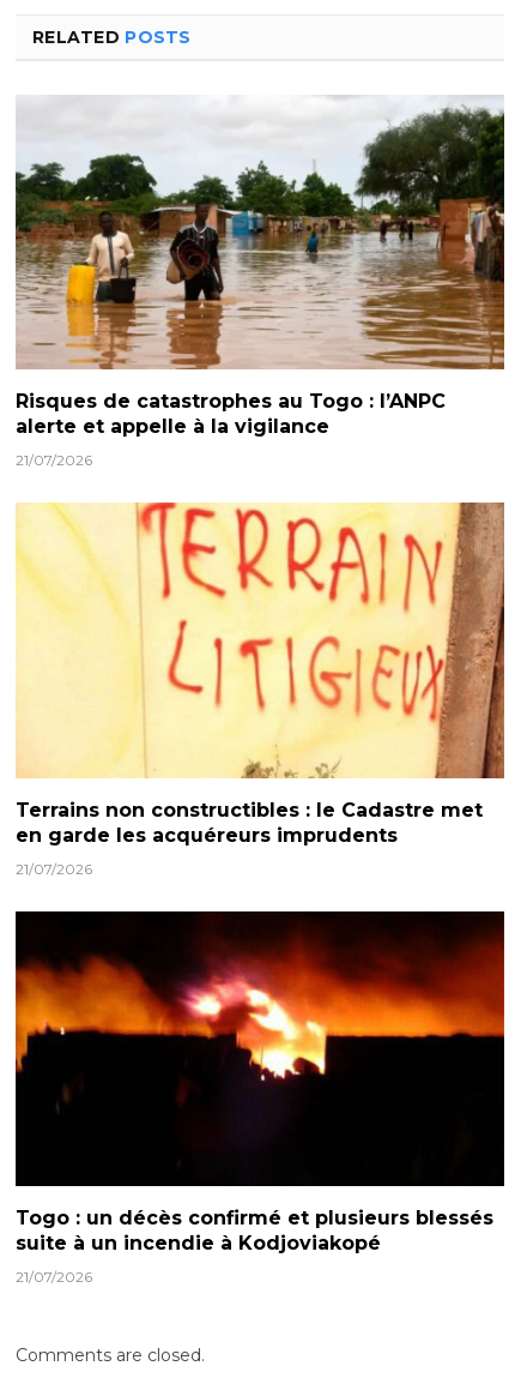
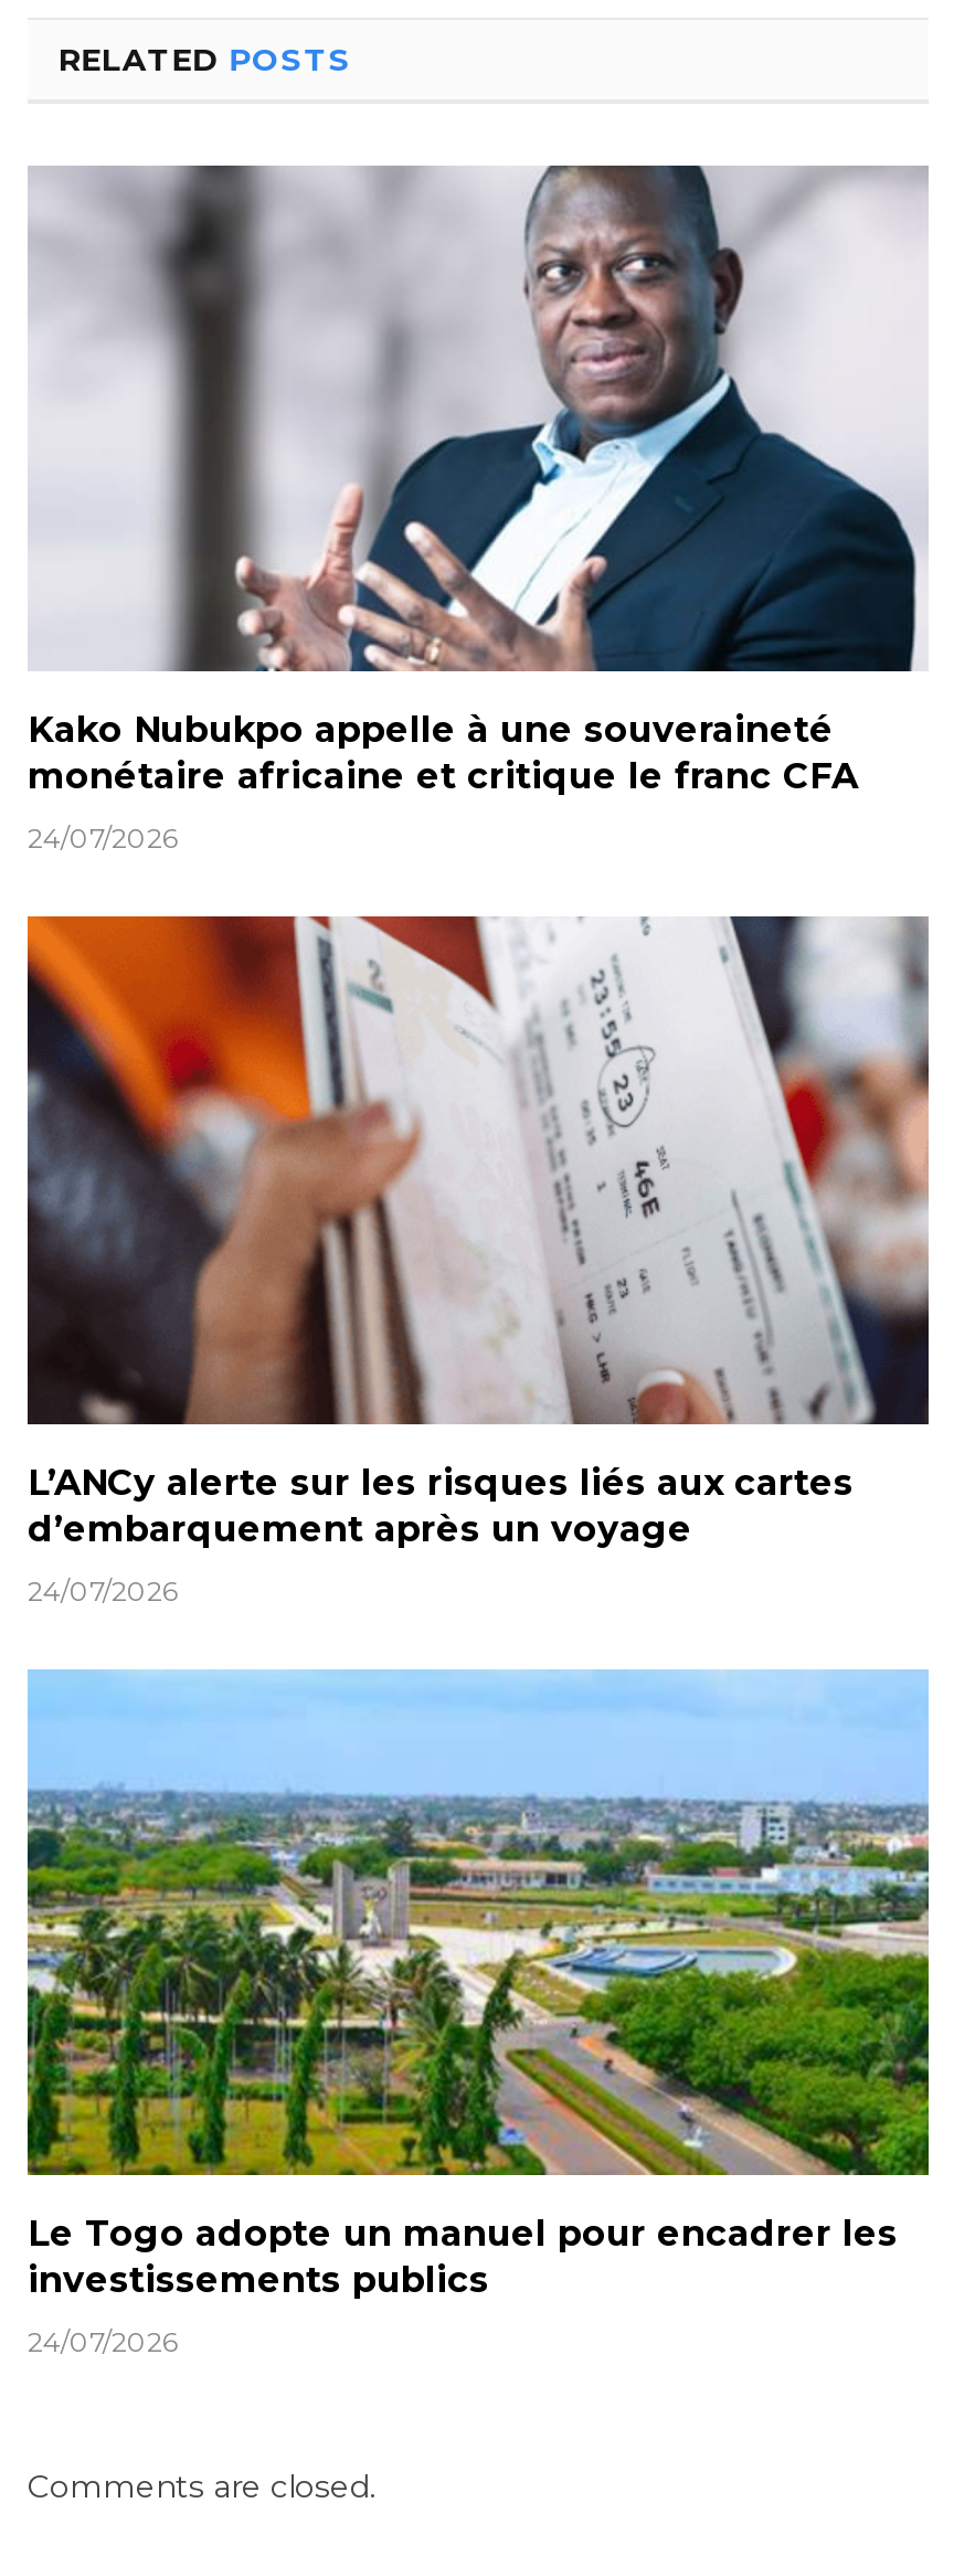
[14,95,505,438] [image] | Risques de catastrophes au Togo : l’ANPC | alerte et appelle à la vigilance -> [28,163,929,798] [image] | Kako Nubukpo appelle à une souveraineté | monétaire africaine et critique le franc CFA
[16,451,92,469] 21/07/2026 -> [28,822,178,855] 24/07/2026
[16,501,505,847] [image] | Terrains non constructibles : le Cadastre met | en garde les acquéreurs imprudents -> [25,914,931,1550] [image] | L’ANCy alerte sur les risques liés aux cartes | d’embarquement après un voyage
[16,860,92,878] 21/07/2026 -> [28,1574,178,1607] 24/07/2026
[14,910,505,1255] [image] | Togo : un décès confirmé et plusieurs blessés | suite à un incendie à Kodjoviakopé -> [25,1669,931,2302] [image] | Le Togo adopte un manuel pour encadrer les | investissements publics
[16,1268,92,1286] 21/07/2026 -> [28,2326,178,2359] 24/07/2026

